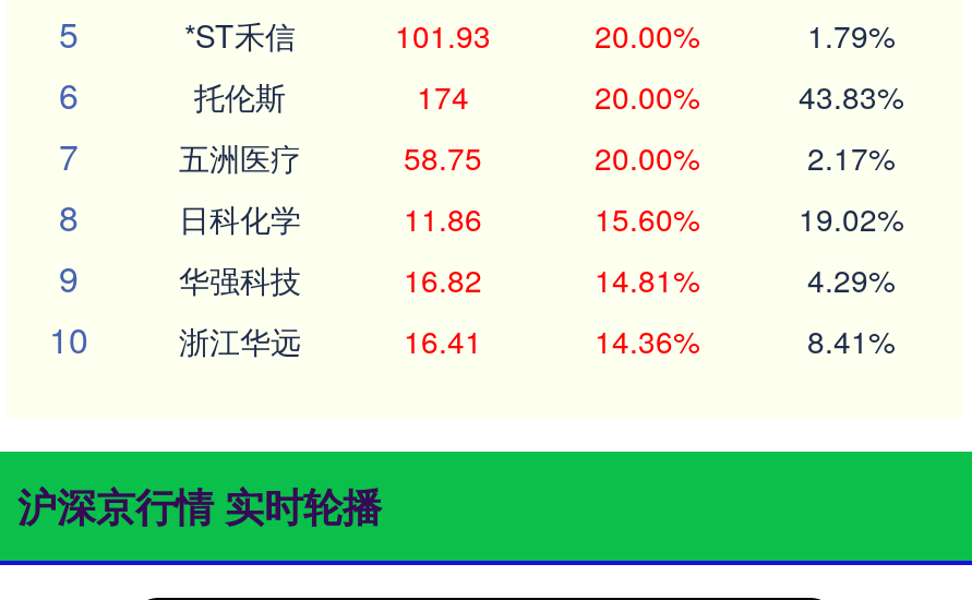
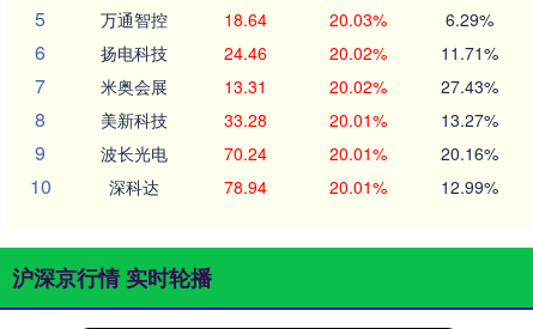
[184,12,895,56] *ST禾信 | 101.93 | 20.00% | 1.79% -> [101,7,493,31] 万通智控 | 18.64 | 20.03% | 6.29%
[194,73,903,117] 托伦斯 | 174 | 20.00% | 43.83% -> [101,40,498,64] 扬电科技 | 24.46 | 20.02% | 11.71%
[179,134,895,178] 五洲医疗 | 58.75 | 20.00% | 2.17% -> [101,74,498,98] 米奥会展 | 13.31 | 20.02% | 27.43%
[179,195,903,239] 日科化学 | 11.86 | 15.60% | 19.02% -> [101,107,498,131] 美新科技 | 33.28 | 20.01% | 13.27%
[179,256,895,300] 华强科技 | 16.82 | 14.81% | 4.29% -> [101,141,498,164] 波长光电 | 70.24 | 20.01% | 20.16%
[179,317,895,361] 浙江华远 | 16.41 | 14.36% | 8.41% -> [109,174,498,198] 深科达 | 78.94 | 20.01% | 12.99%

